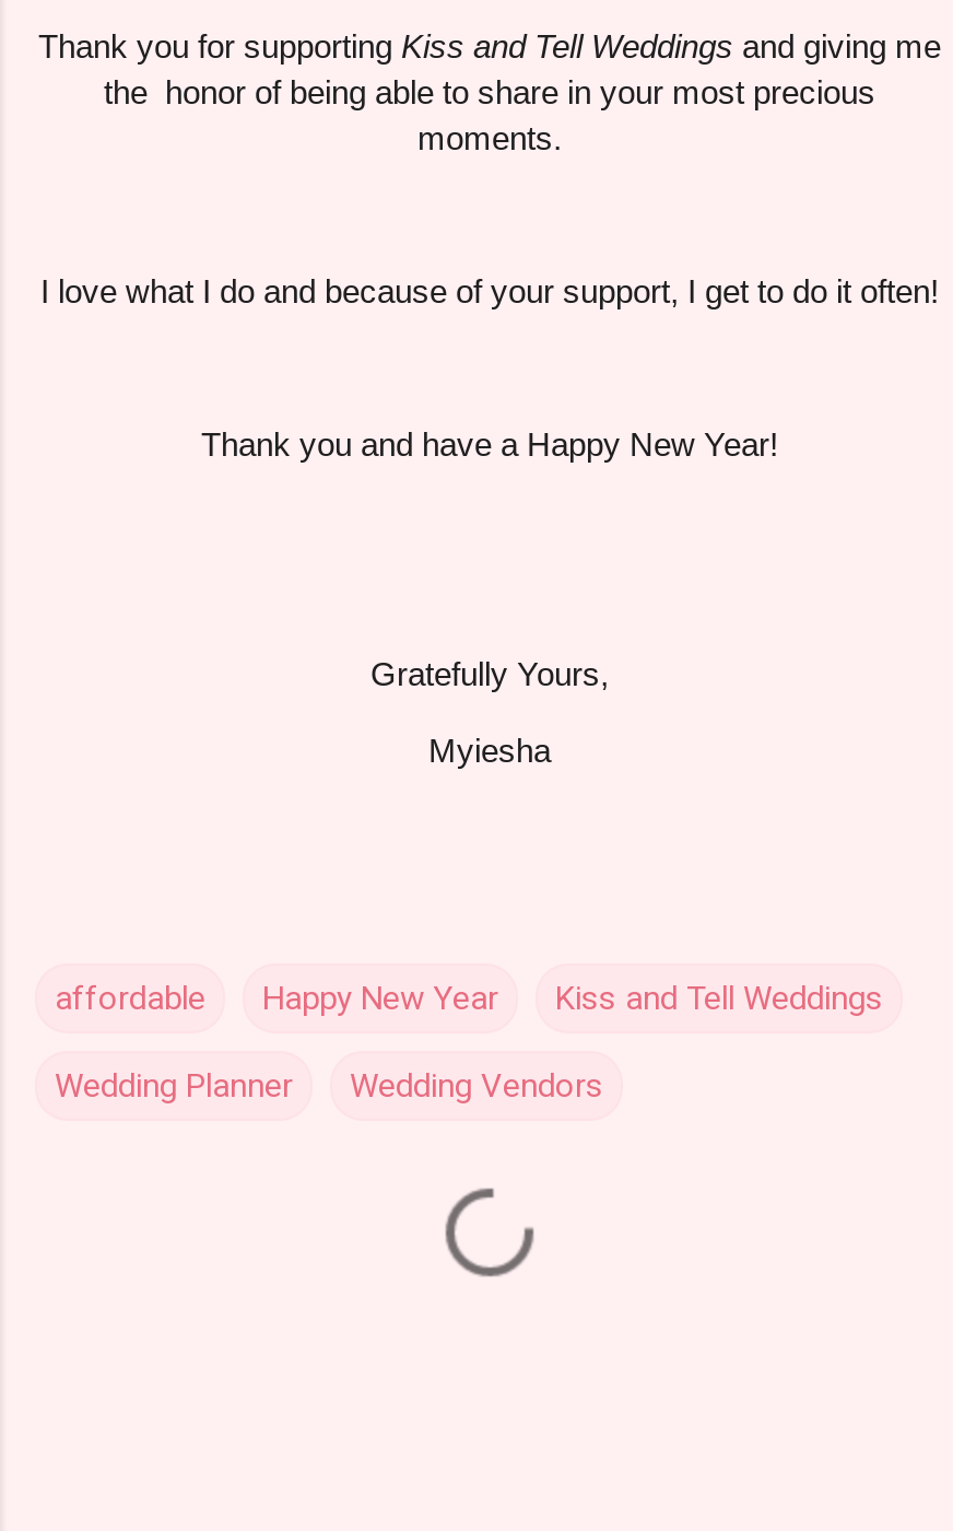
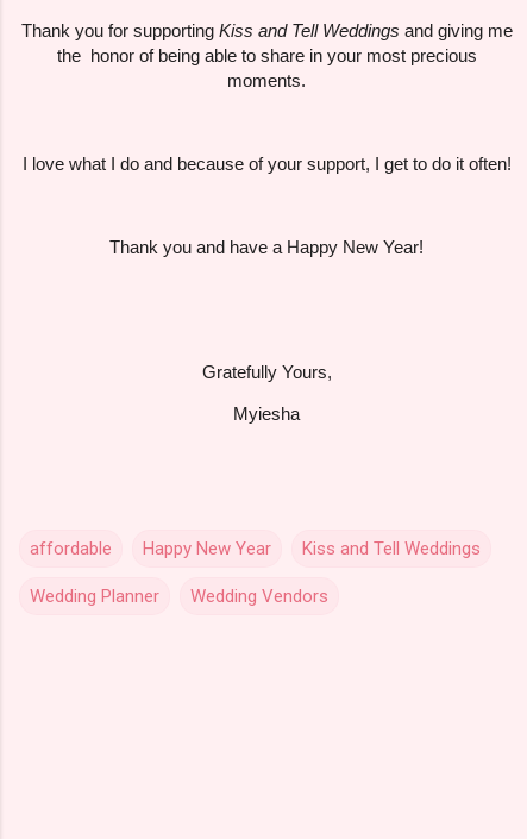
[444,1187,536,1278] [image] -> none

